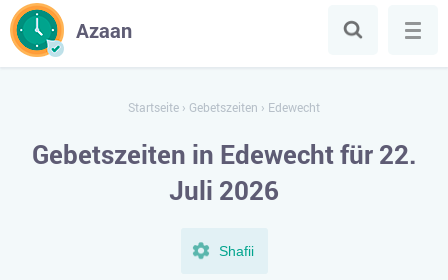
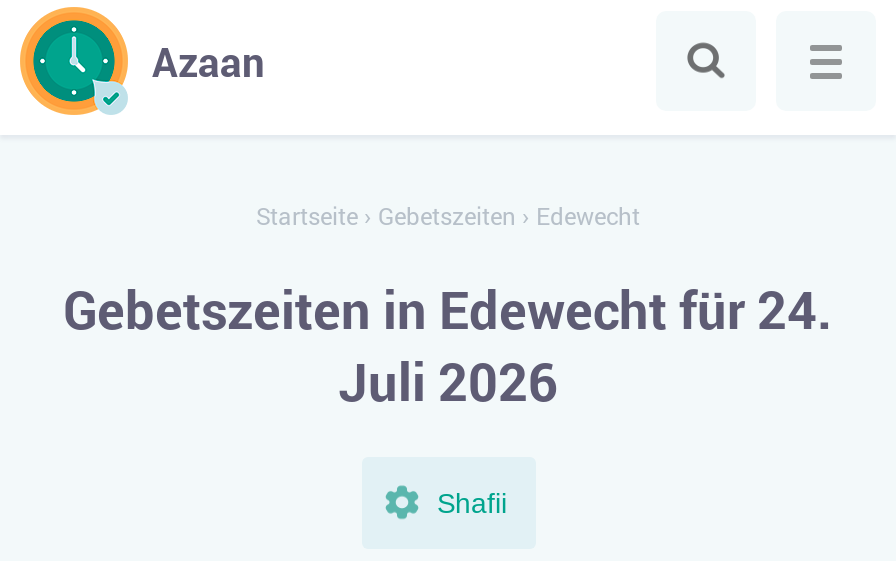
[31,137,416,171] Gebetszeiten in Edewecht für 22. -> [63,275,833,343] Gebetszeiten in Edewecht für 24.

